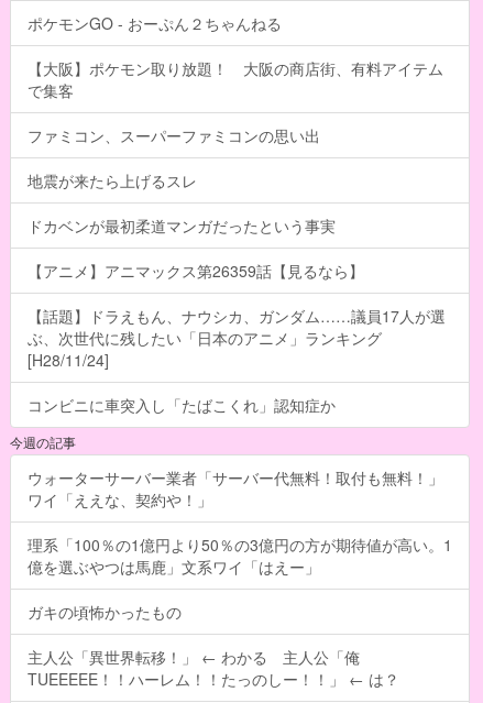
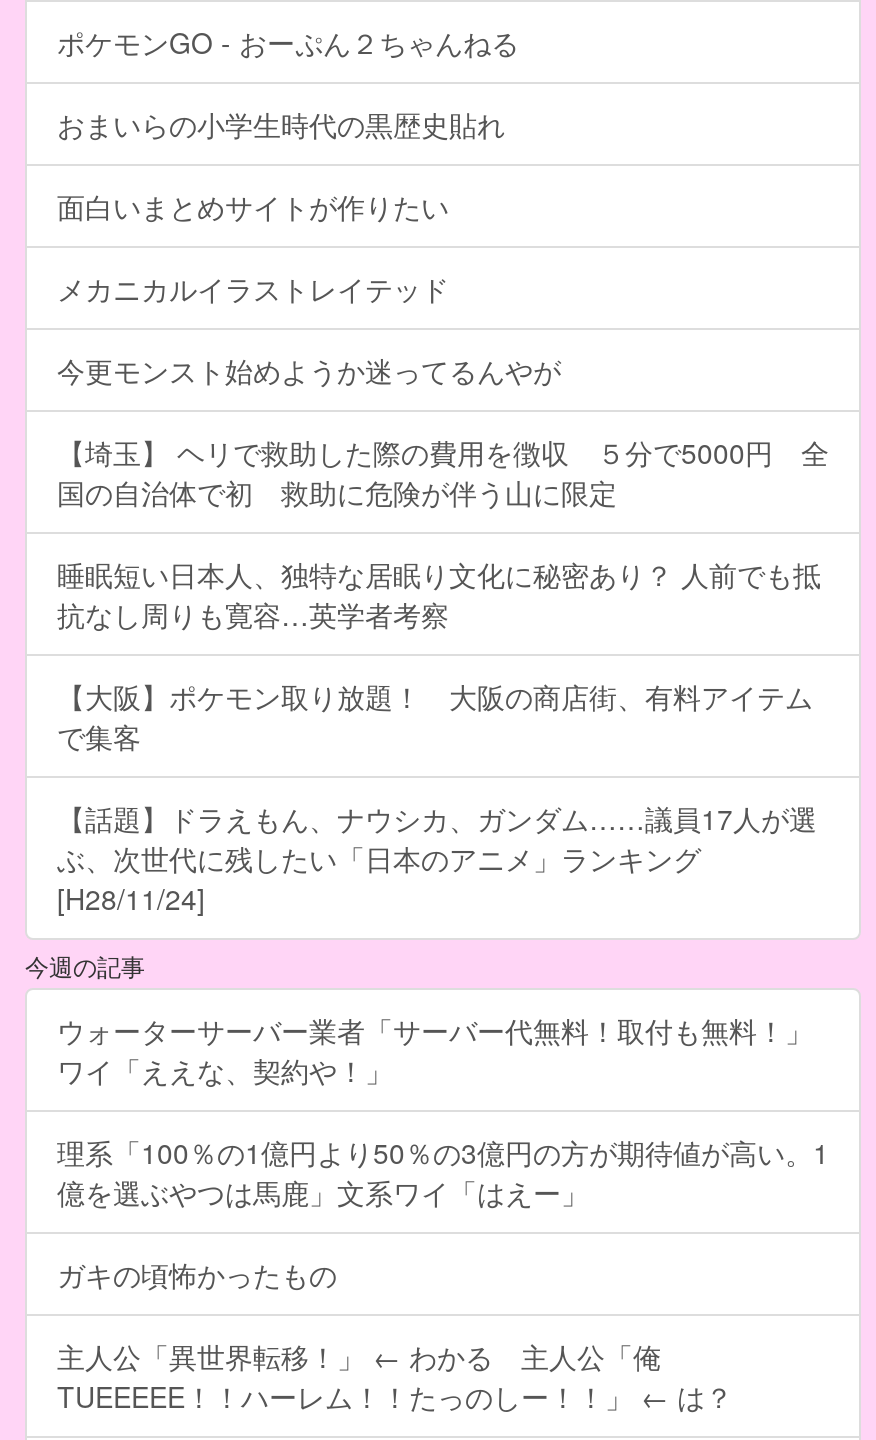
none -> [57,104,829,634] おまいらの小学生時代の黒歴史貼れ | 面白いまとめサイトが作りたい | メカニカルイラストレイテッド | 今更モンスト始めようか迷ってるんやが | 【埼玉】 ヘリで救助した際の費用を徴収 ５分で5000円 全 | 国の自治体で初 救助に危険が伴う山に限定 | 睡眠短い日本人、独特な居眠り文化に秘密あり？ 人前でも抵 | 抗なし周りも寛容…英学者考察
moved [28,57,443,101] -> [57,676,813,756]: 【大阪】ポケモン取り放題！ 大阪の商店街、有料アイテム | で集客
[28,125,364,282] ファミコン、スーパーファミコンの思い出 | 地震が来たら上げるスレ | ドカベンが最初柔道マンガだったという事実 | 【アニメ】アニマックス第26359話【見るなら】 -> none
moved [28,305,446,371] -> [57,798,817,918]: 【話題】ドラえもん、ナウシカ、ガンダム……議員17人が選 | ぶ、次世代に残したい「日本のアニメ」ランキング | [H28/11/24]
[28,394,336,416] コンビニに車突入し「たばこくれ」認知症か -> none

